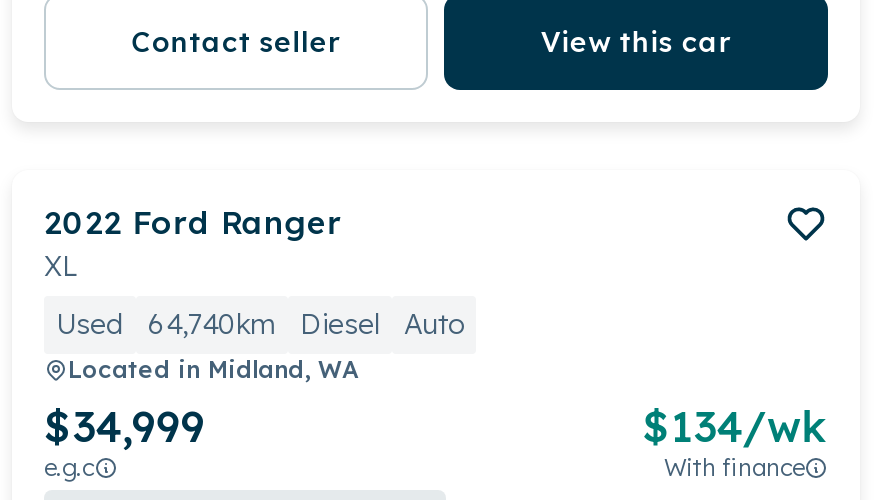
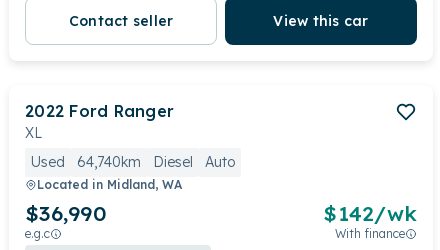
[44,400,206,452] $34,999 -> [25,200,107,226] $36,990
[642,400,828,452] $134/wk -> [323,200,417,226] $142/wk

